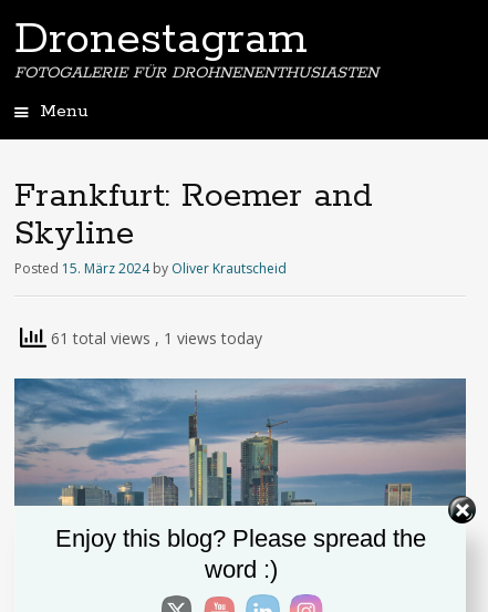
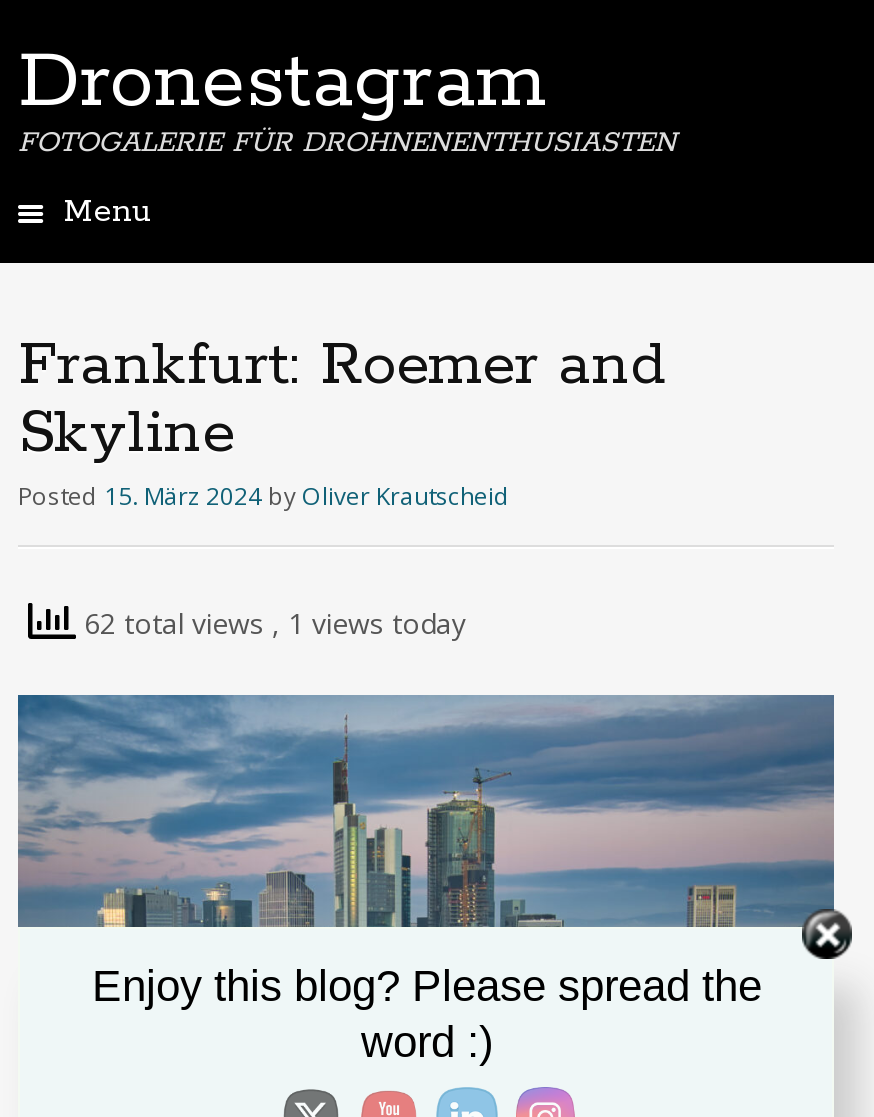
[46,328,262,349] 61 total views, 1 views today -> [76,603,466,641] 62 total views, 1 views today

